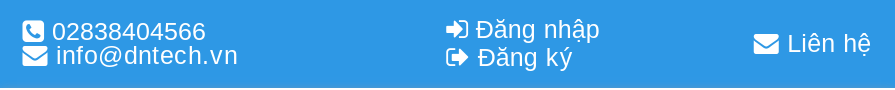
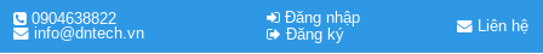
[52,18,206,46] 02838404566 -> [31,11,116,28] 0904638822

